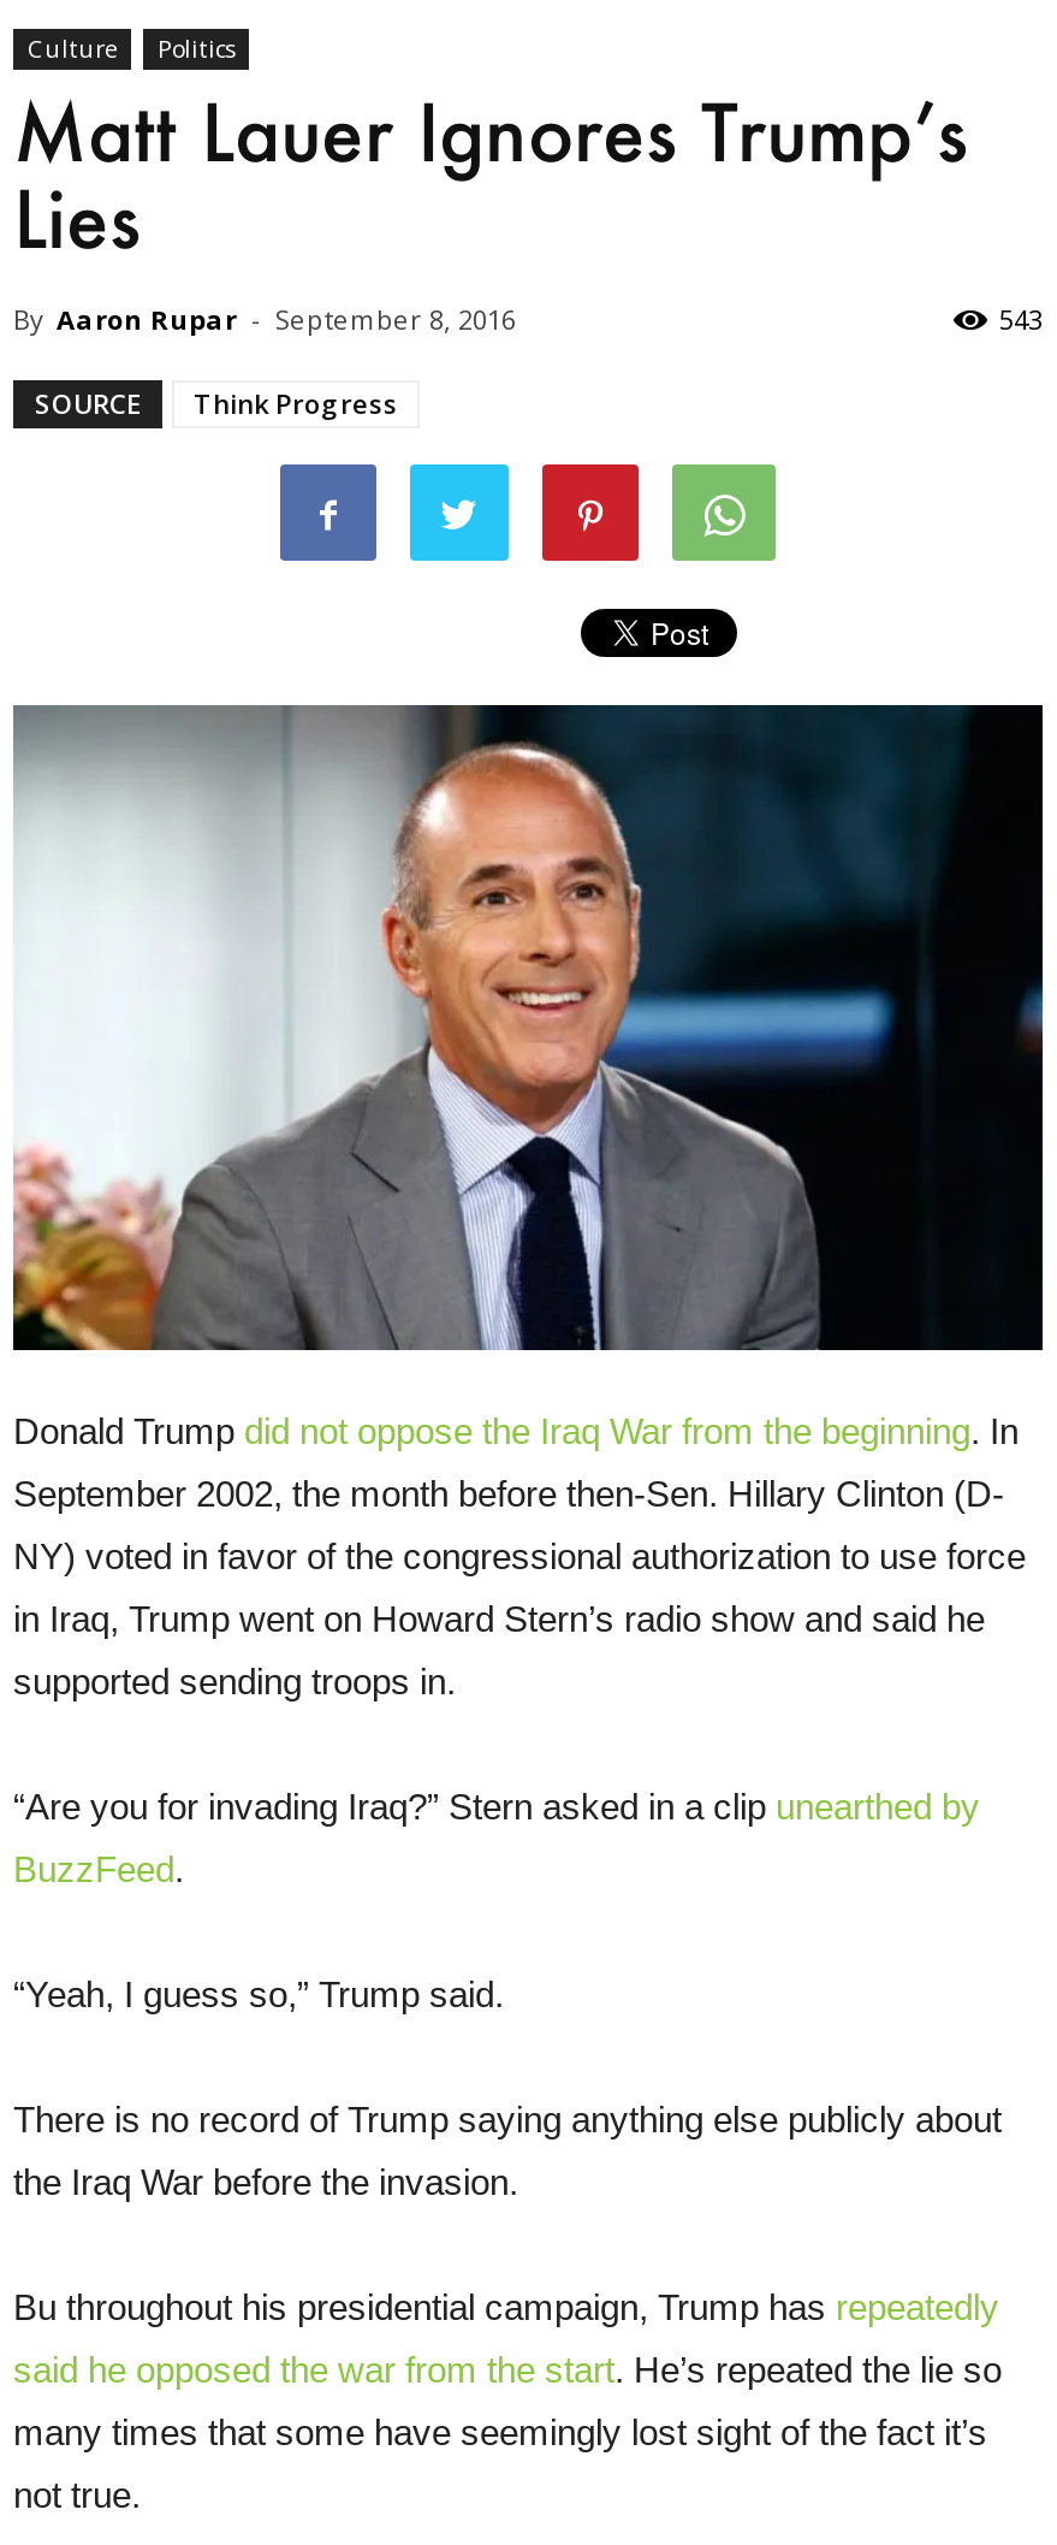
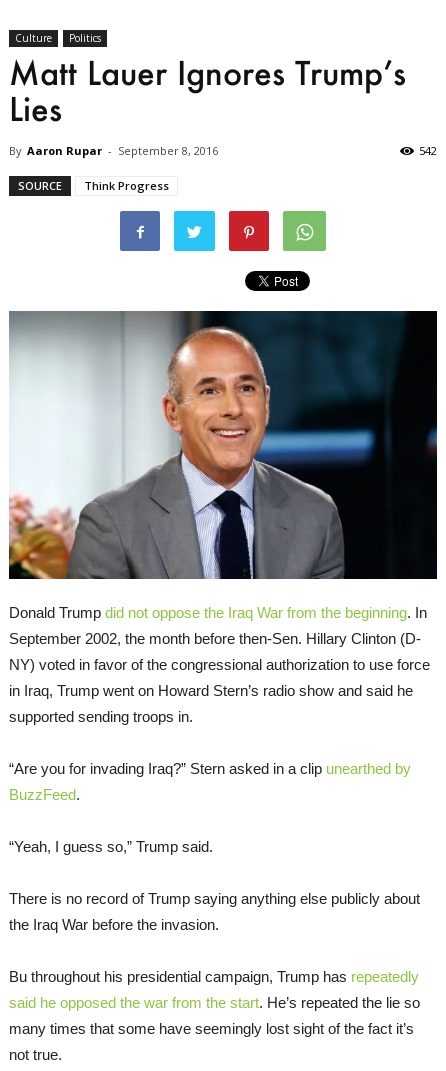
[999,301,1043,337] 543 -> [419,143,437,158] 542

